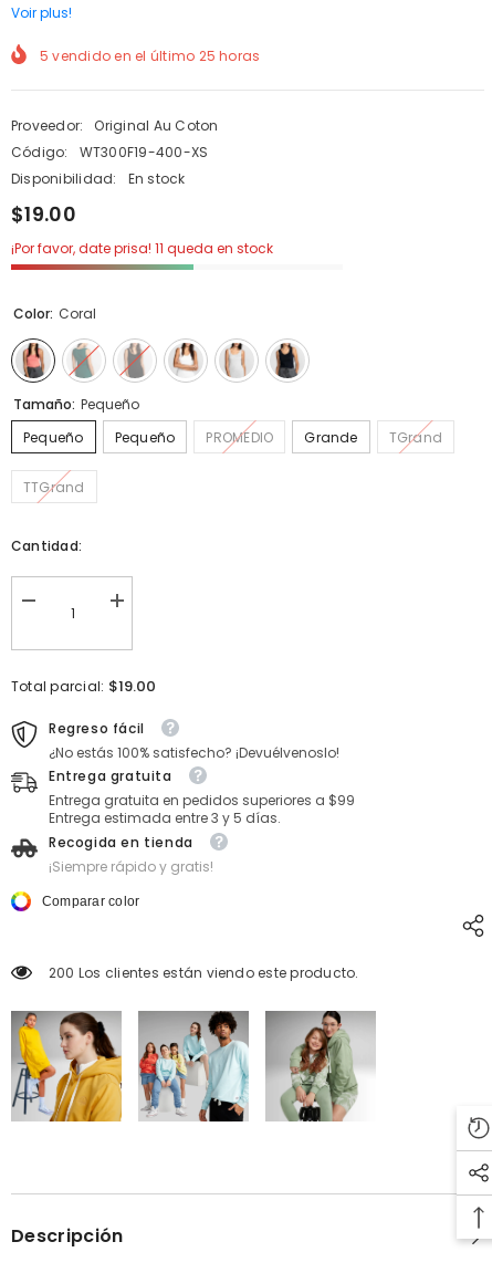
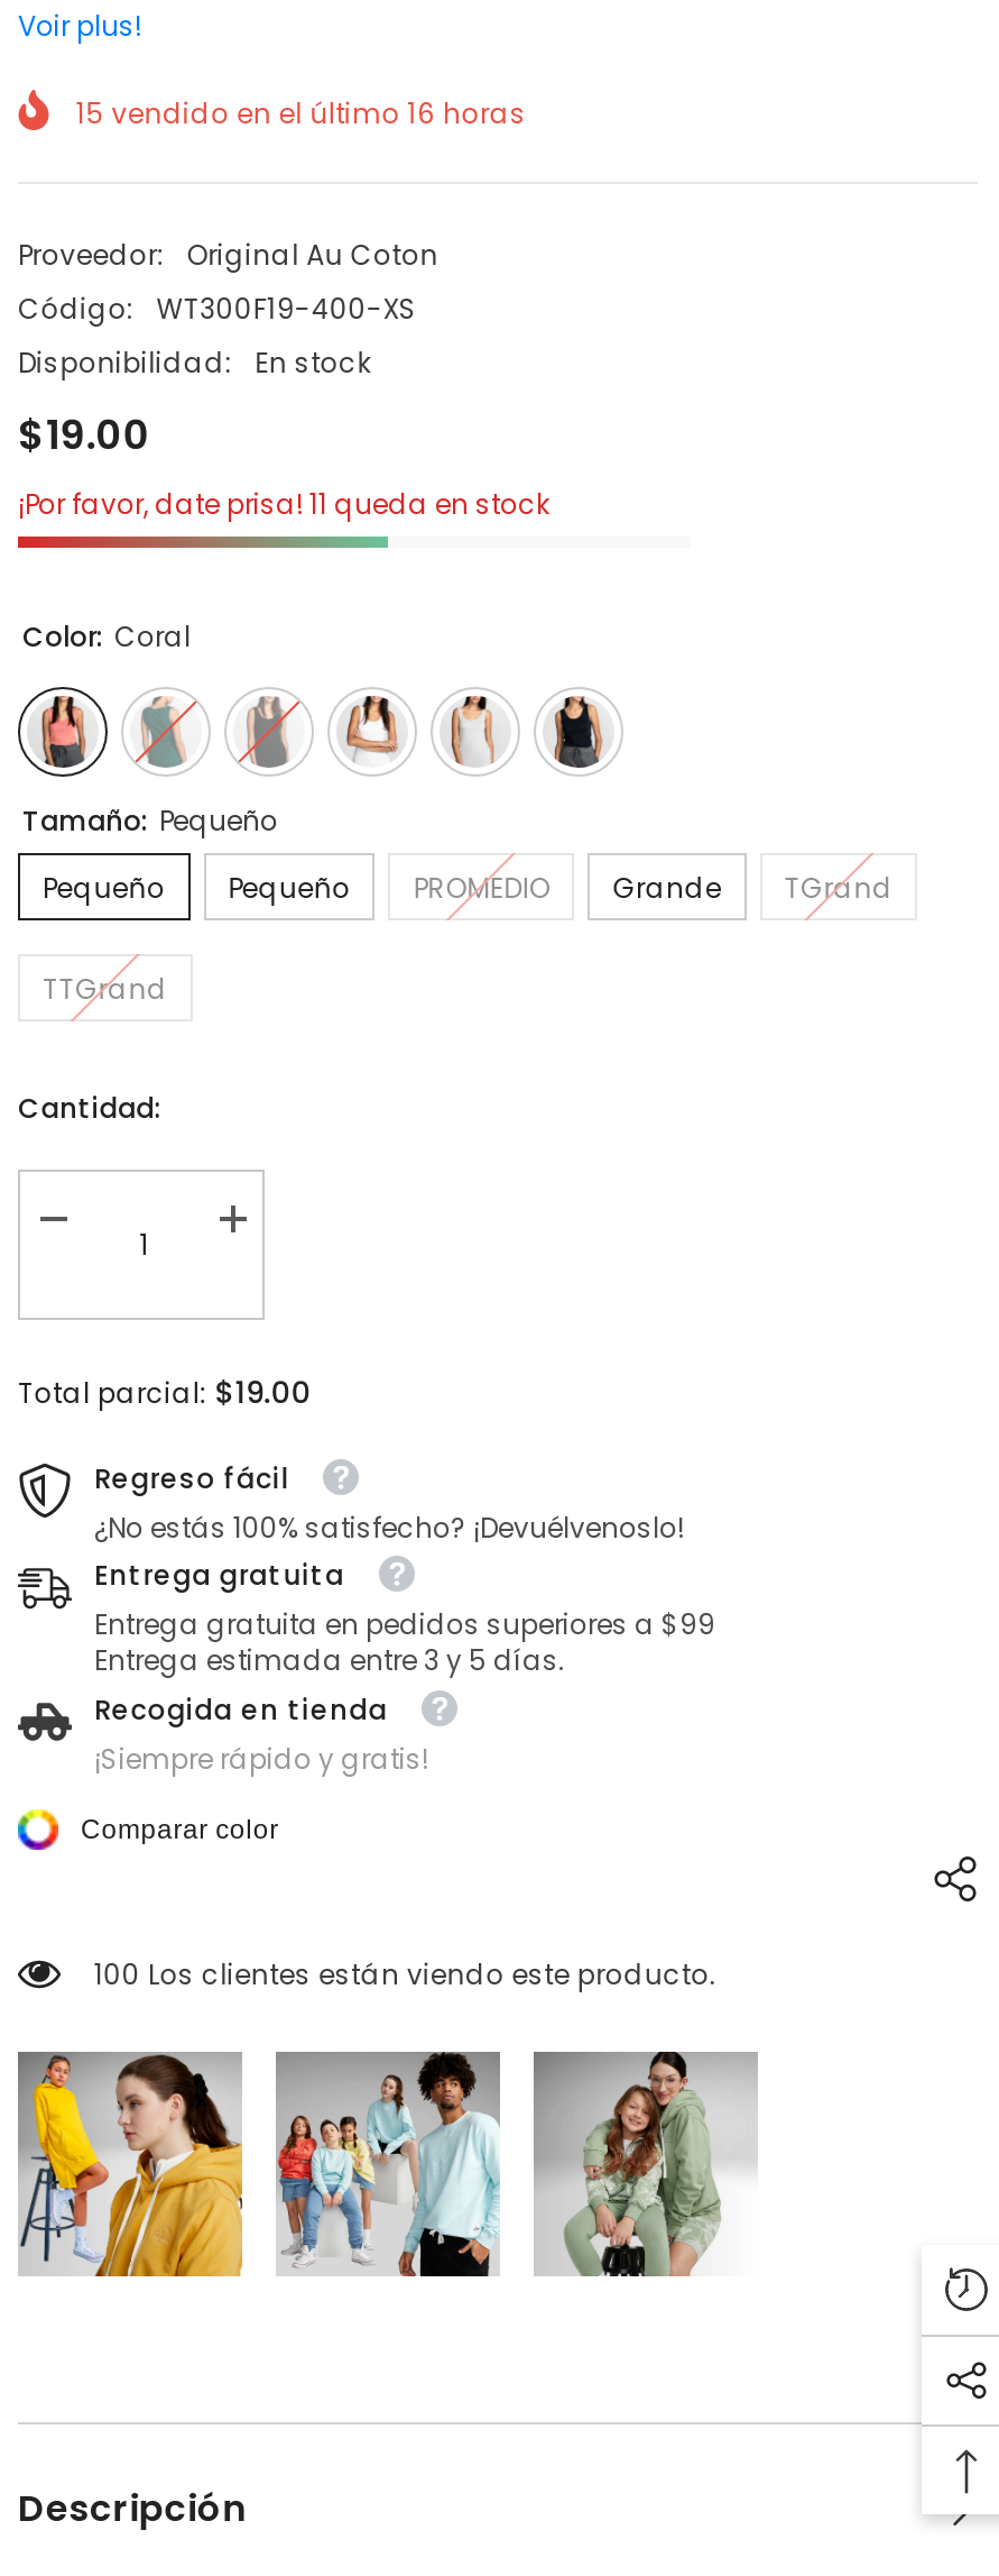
[40,46,260,65] 5 vendido en el último 25 horas -> [76,94,526,132] 15 vendido en el último 16 horas
[49,964,359,983] 200 Los clientes están viendo este producto. -> [94,1956,717,1994] 100 Los clientes están viendo este producto.

